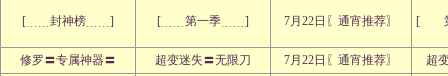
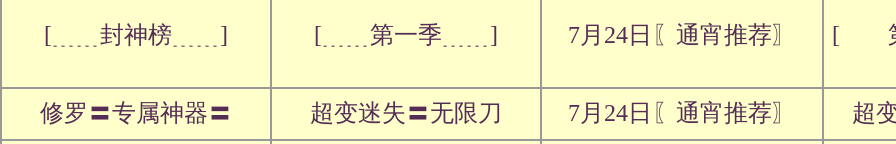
[284,14,398,28] 7月22日〖通宵推荐〗 -> [568,21,796,49] 7月24日〖通宵推荐〗
[284,53,398,67] 7月22日〖通宵推荐〗 -> [568,99,796,127] 7月24日〖通宵推荐〗

